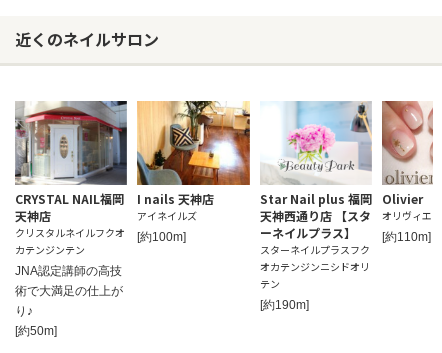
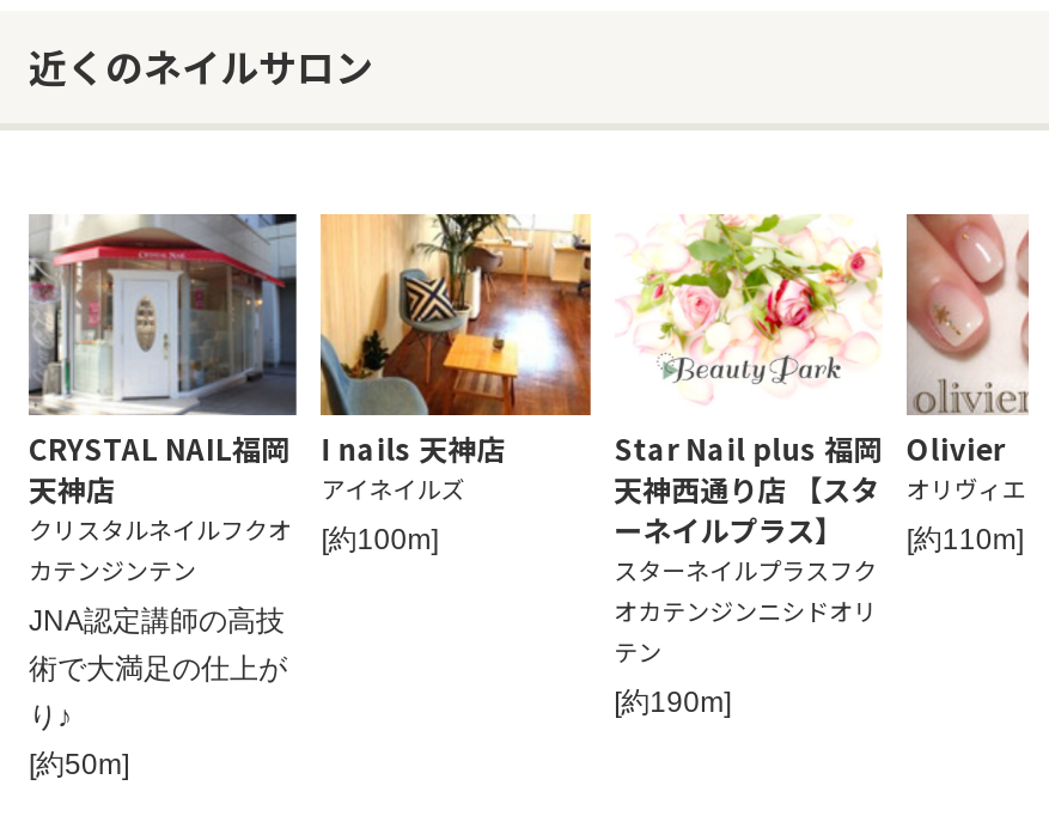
[260,100,373,185] [image] -> [617,212,883,413] [image]

